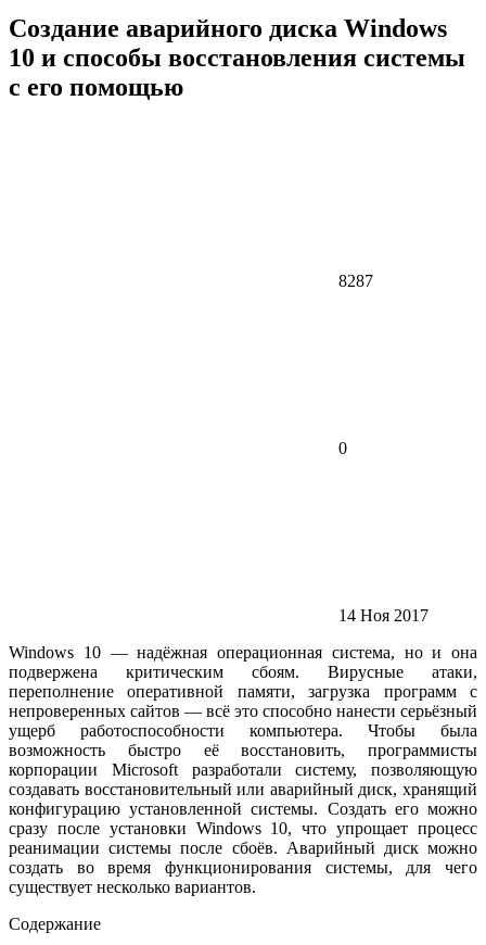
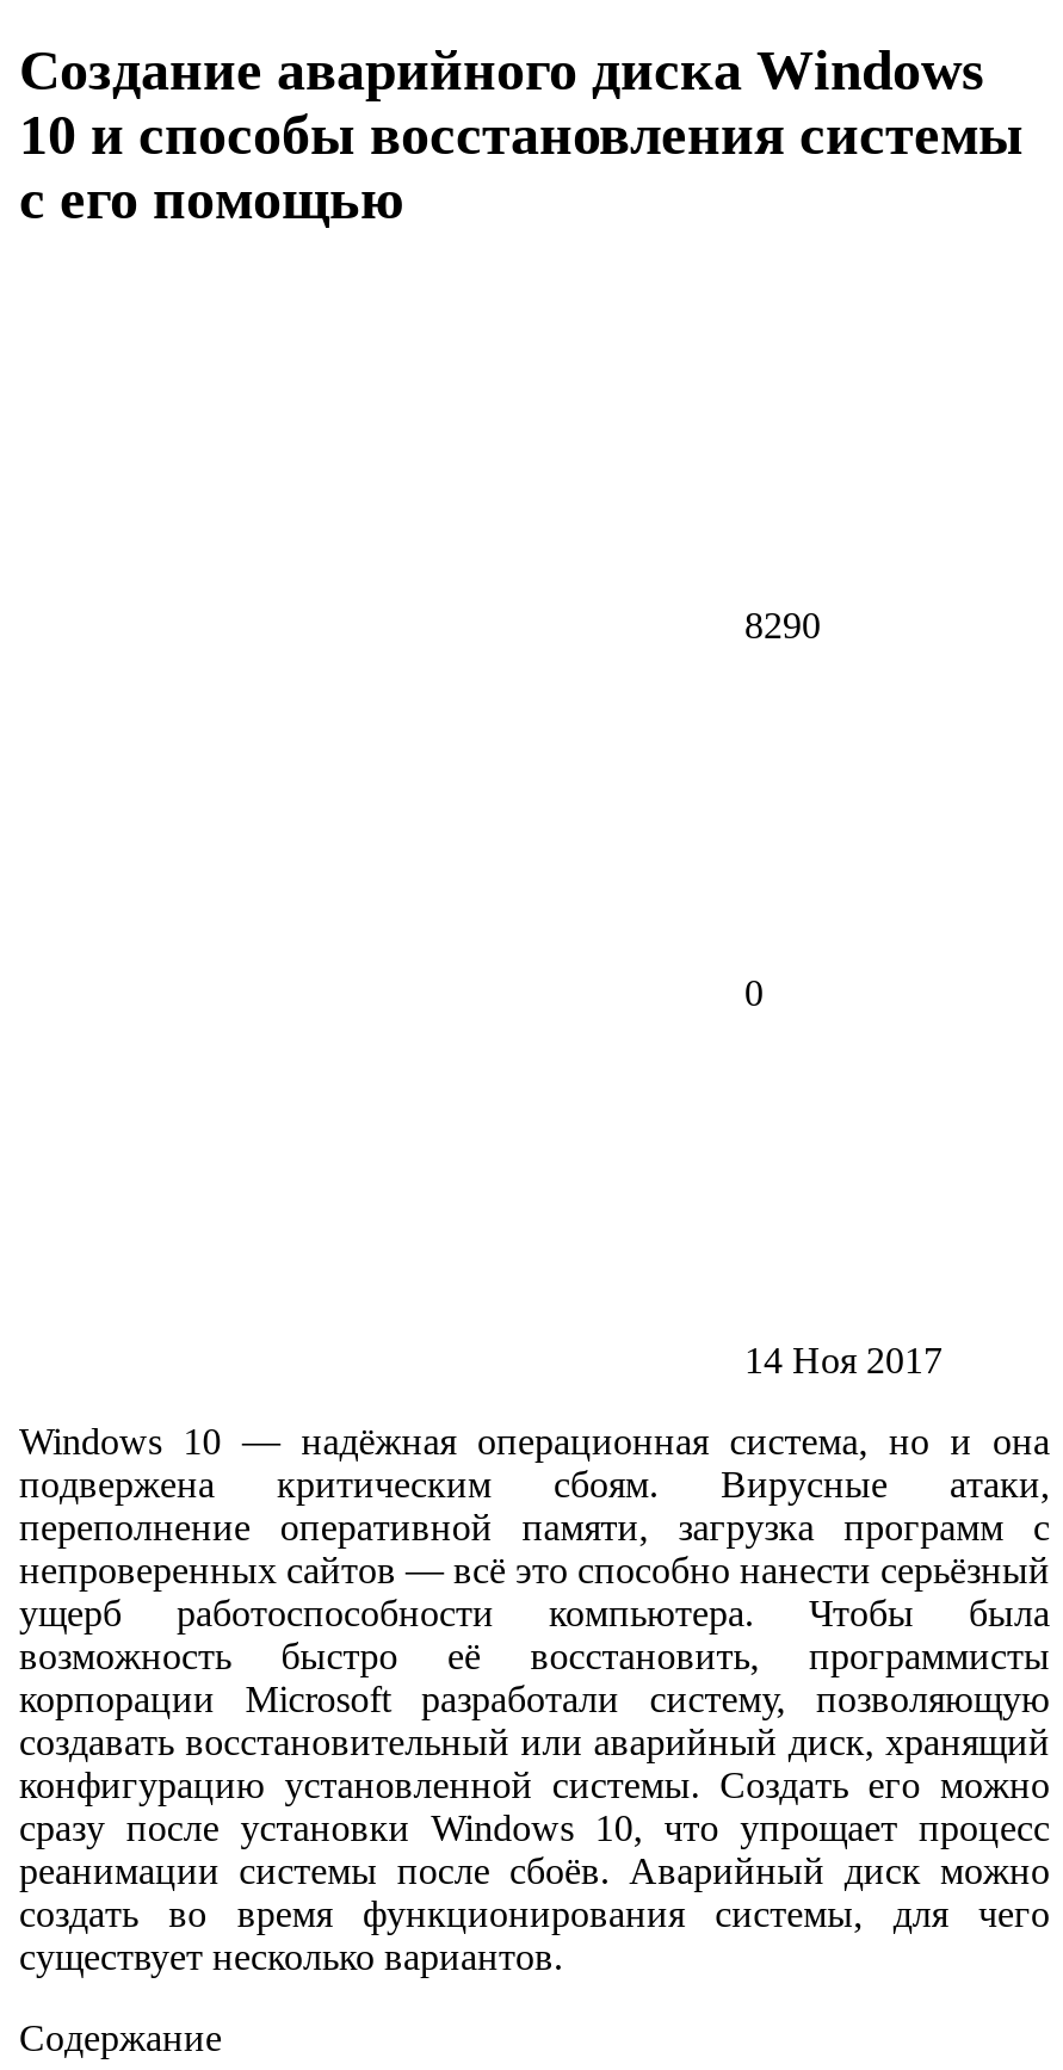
[338,272,373,290] 8287 -> [744,605,821,645] 8290

